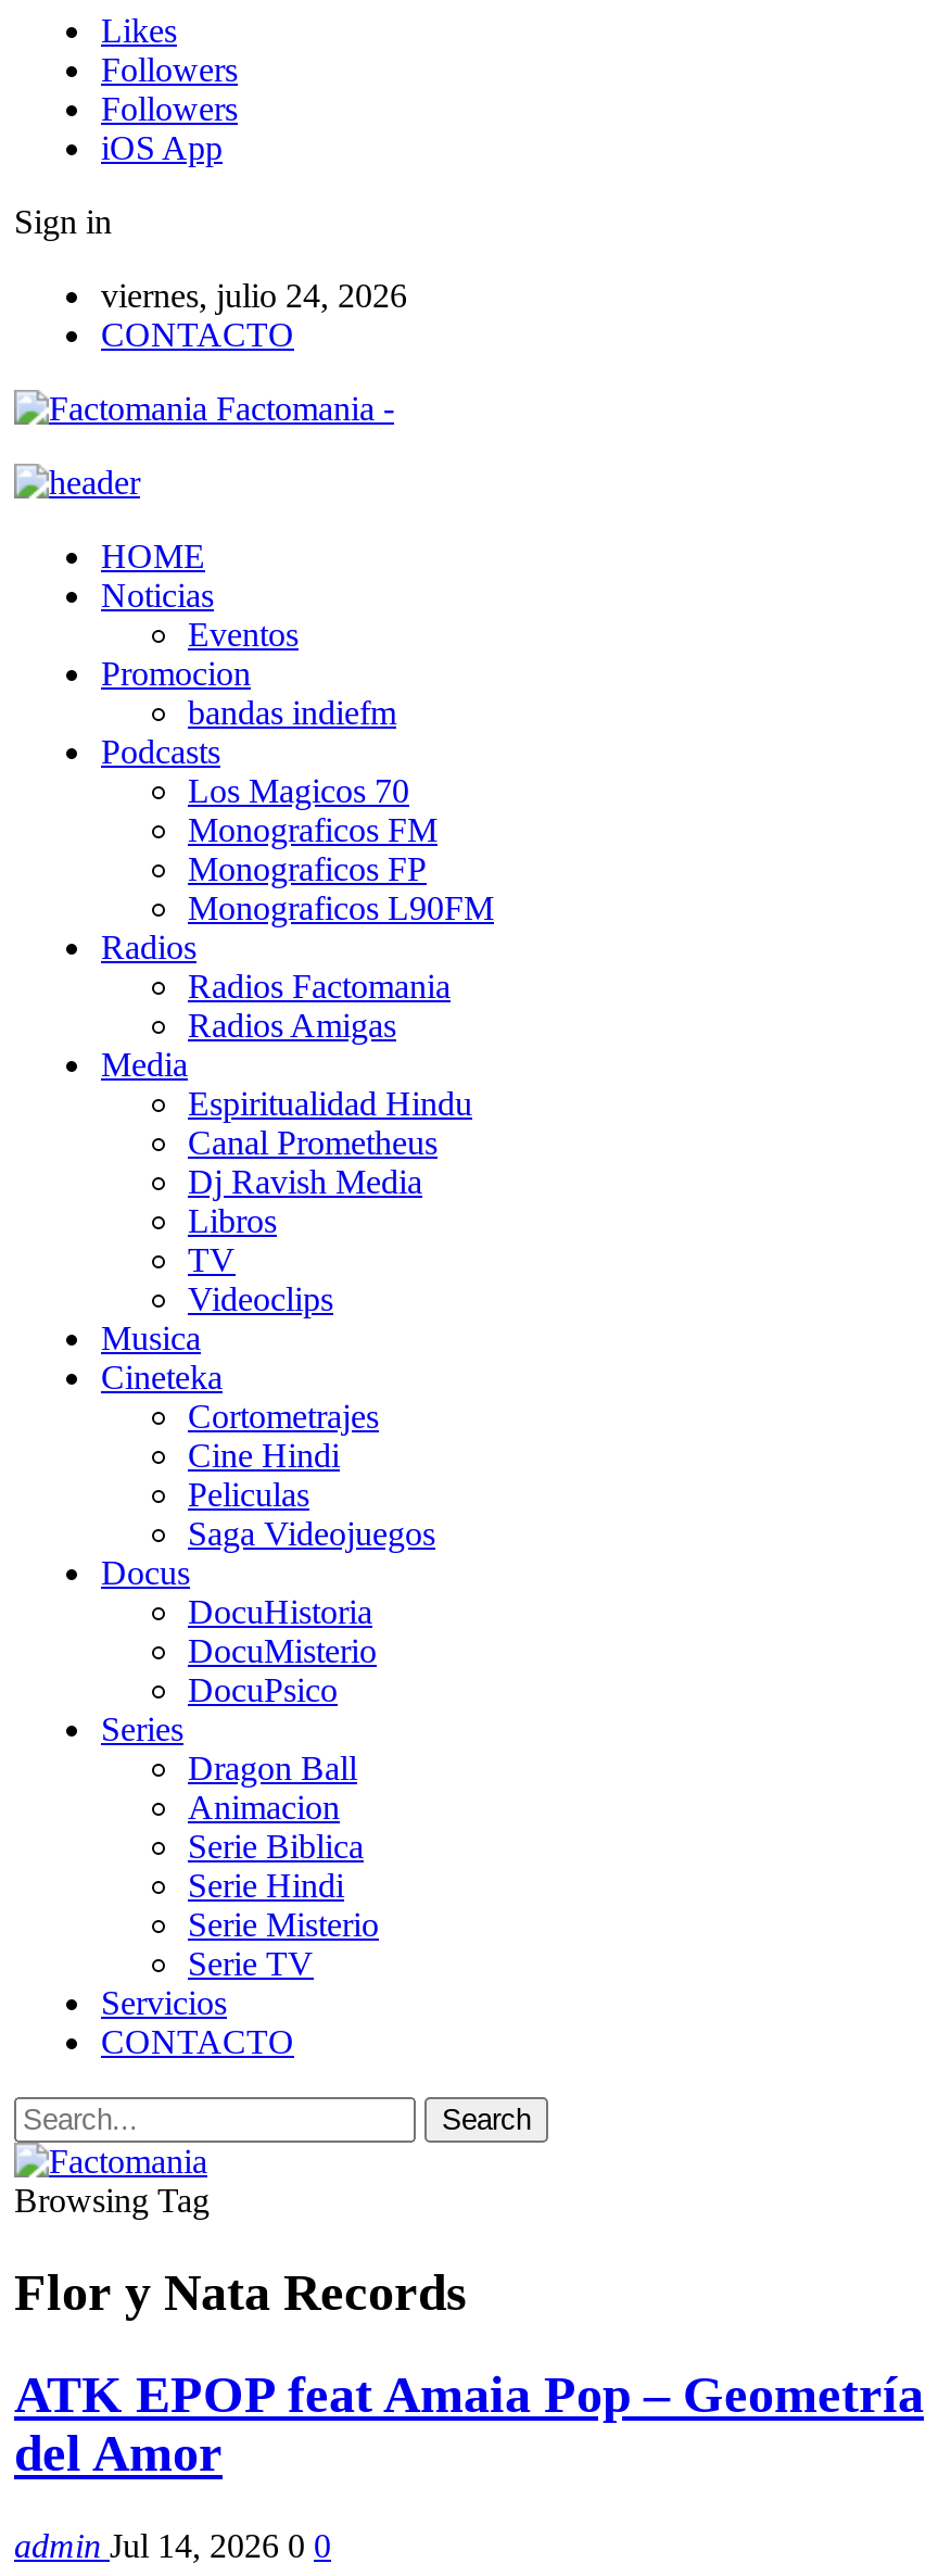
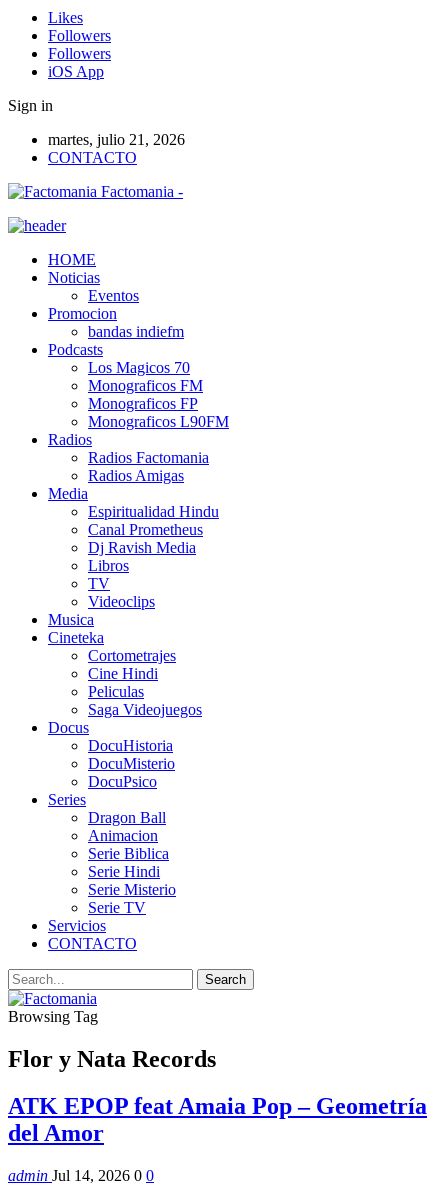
[101,277,407,314] viernes, julio 24, 2026 -> [48,131,185,148] martes, julio 21, 2026

